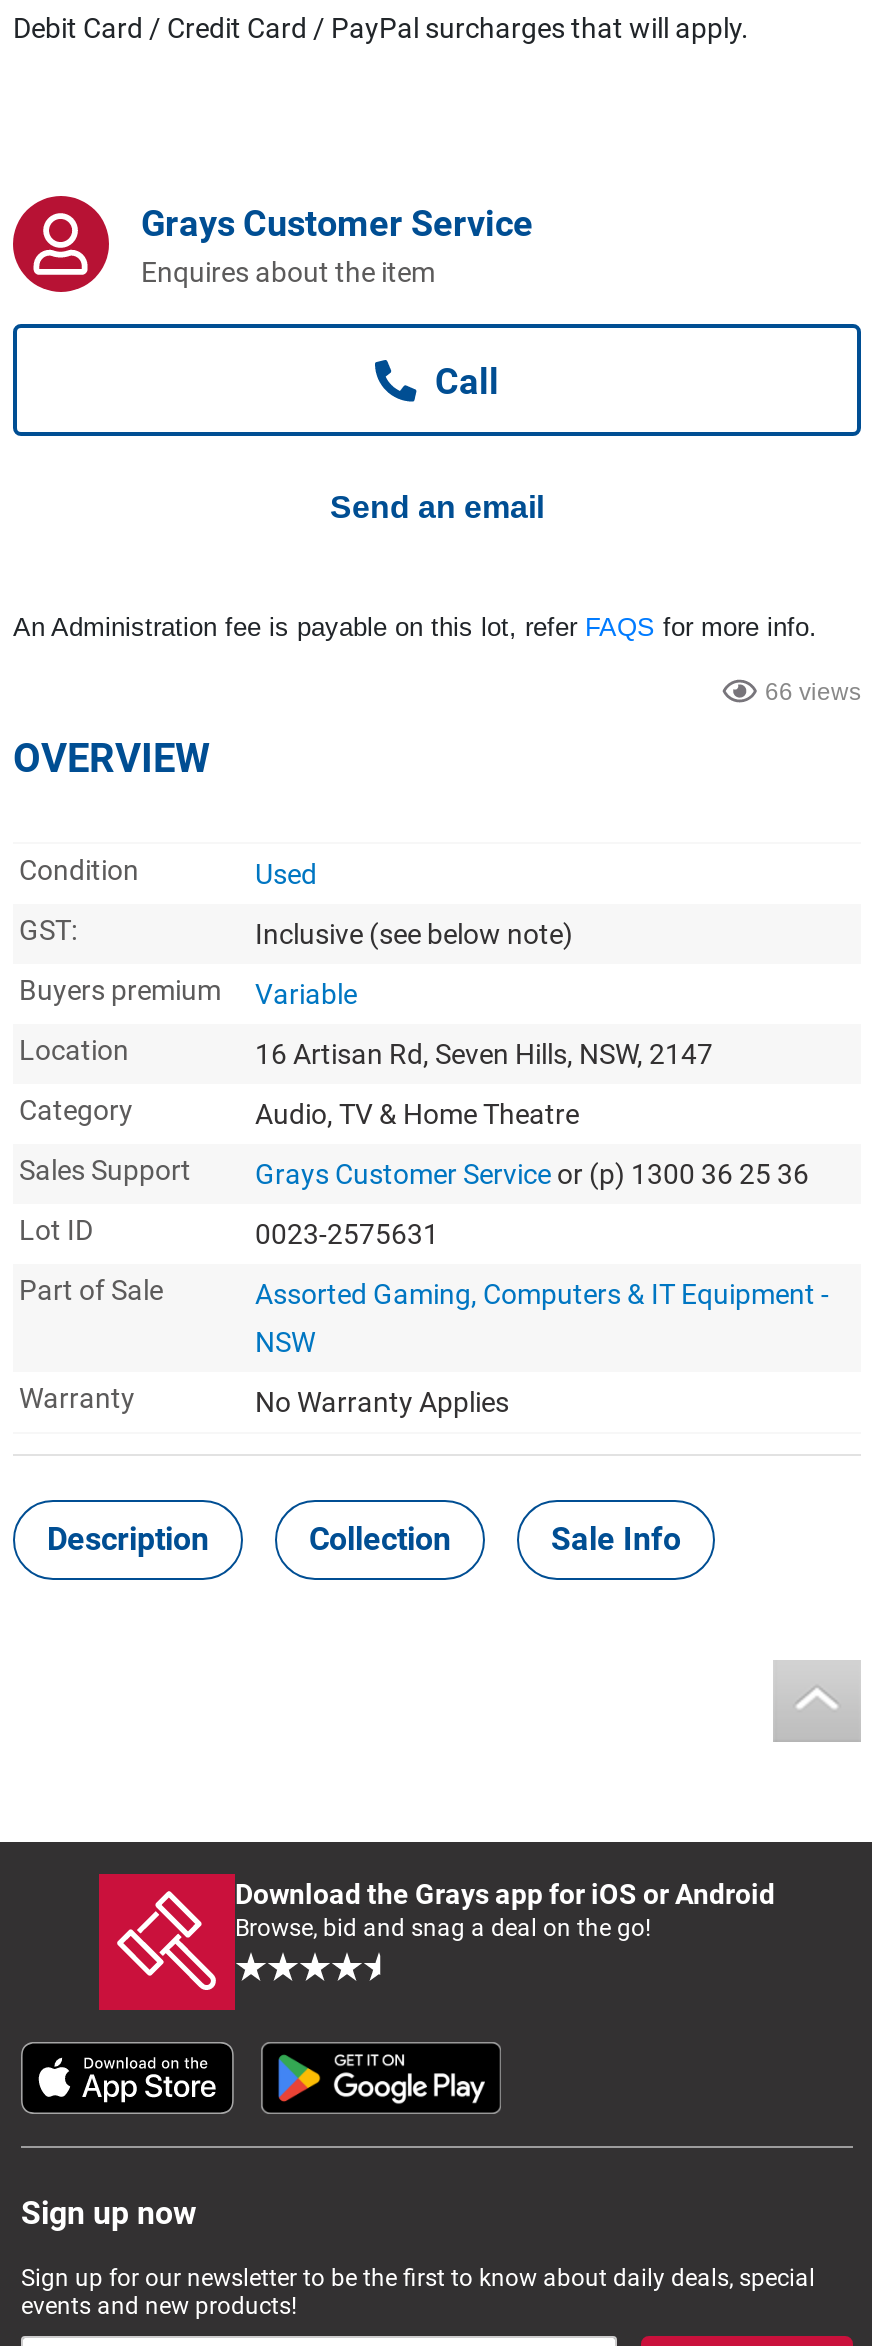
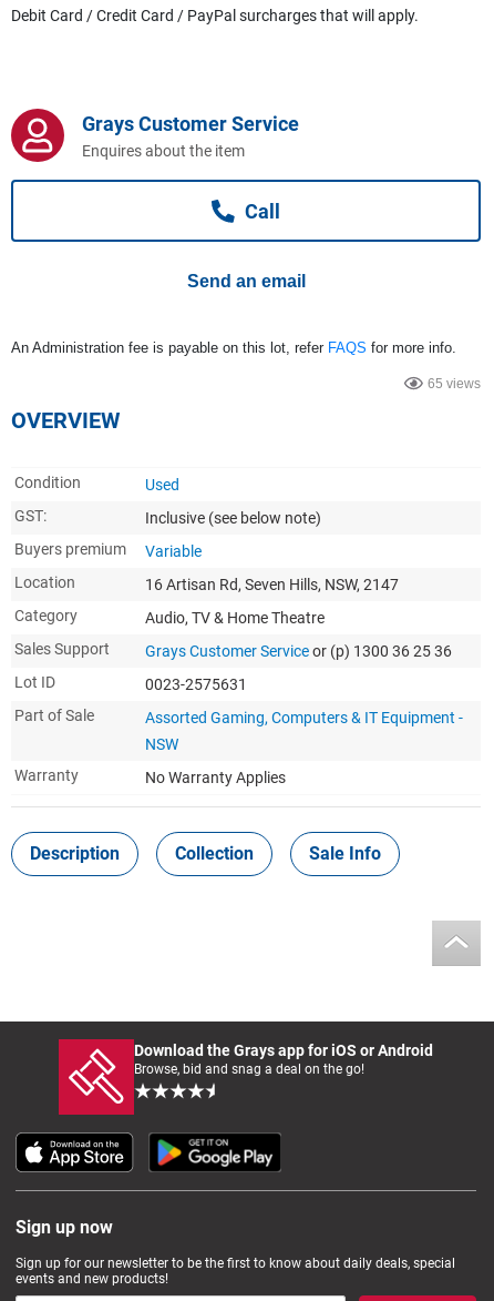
[765,678,861,706] 66 views -> [428,376,481,392] 65 views

